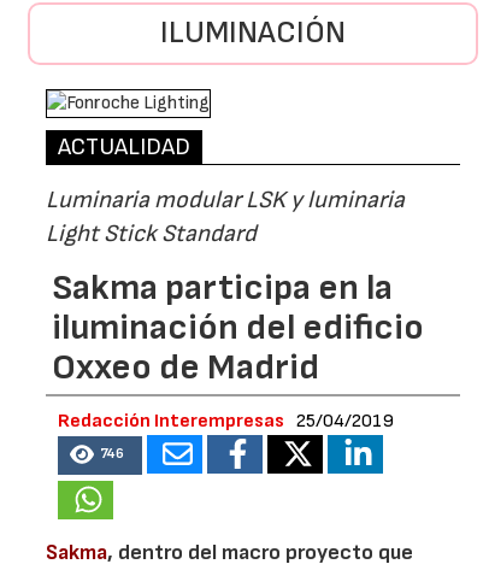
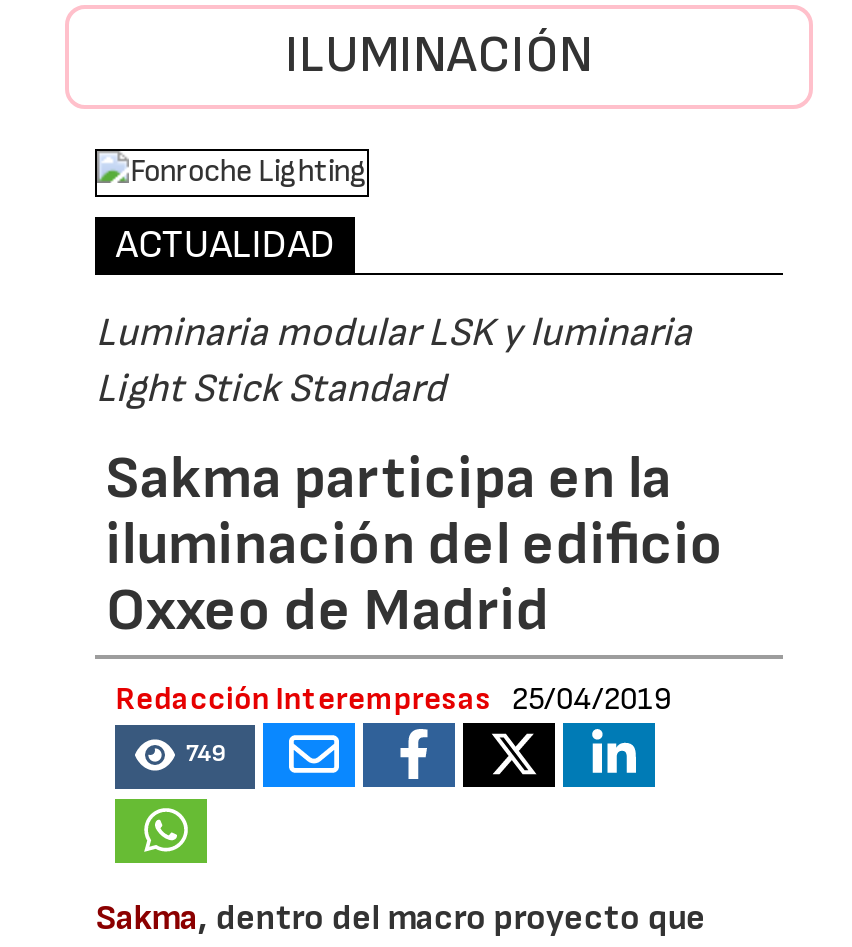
[100,445,125,463] 746 -> [186,739,226,769] 749

